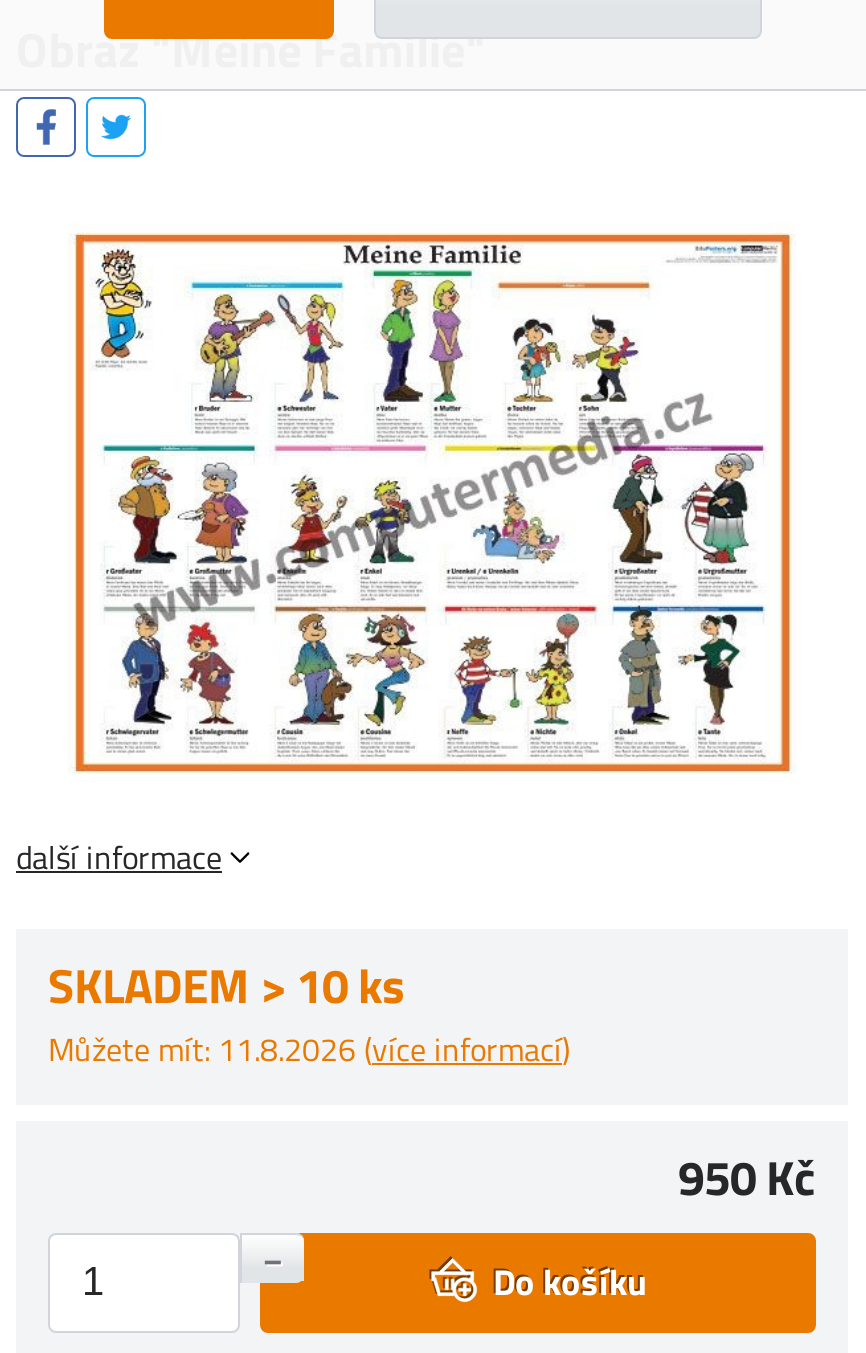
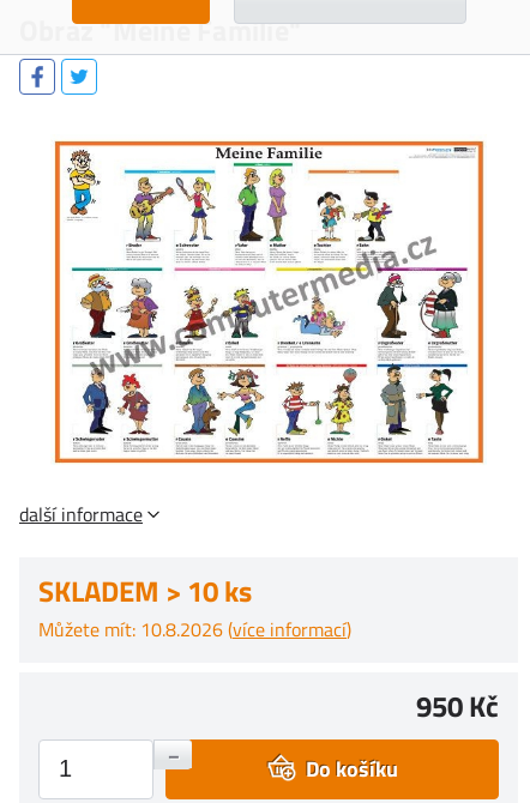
[48,1025,570,1073] Můžete mít: 11.8.2026 (více informací) -> [38,615,351,644] Můžete mít: 10.8.2026 (více informací)

